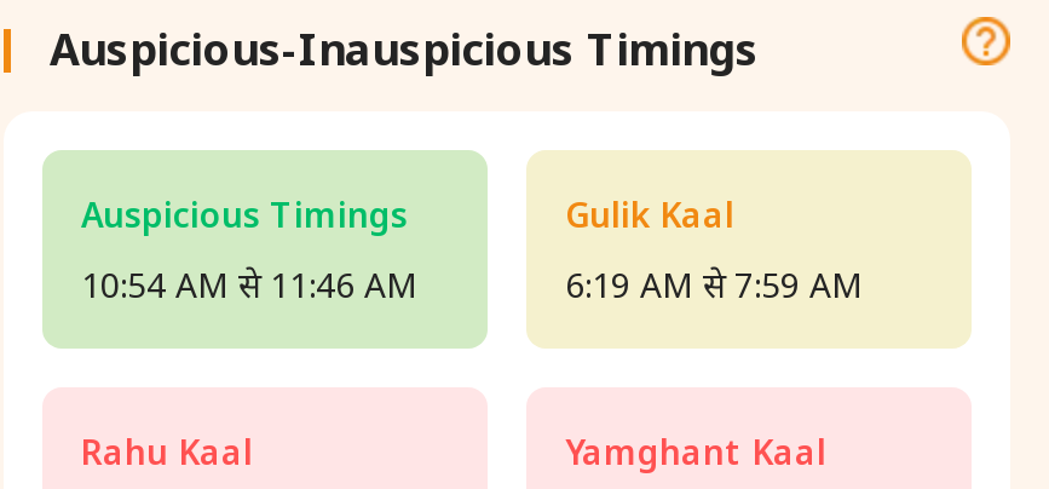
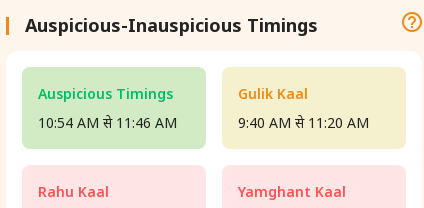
[565,261,863,307] 6:19 AM से 7:59 AM -> [238,113,369,132] 9:40 AM से 11:20 AM

